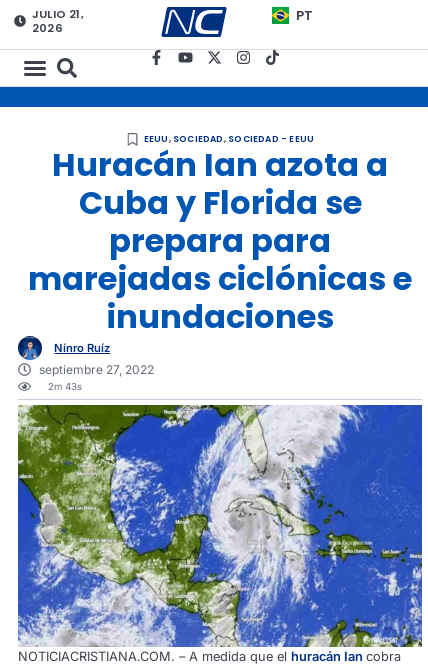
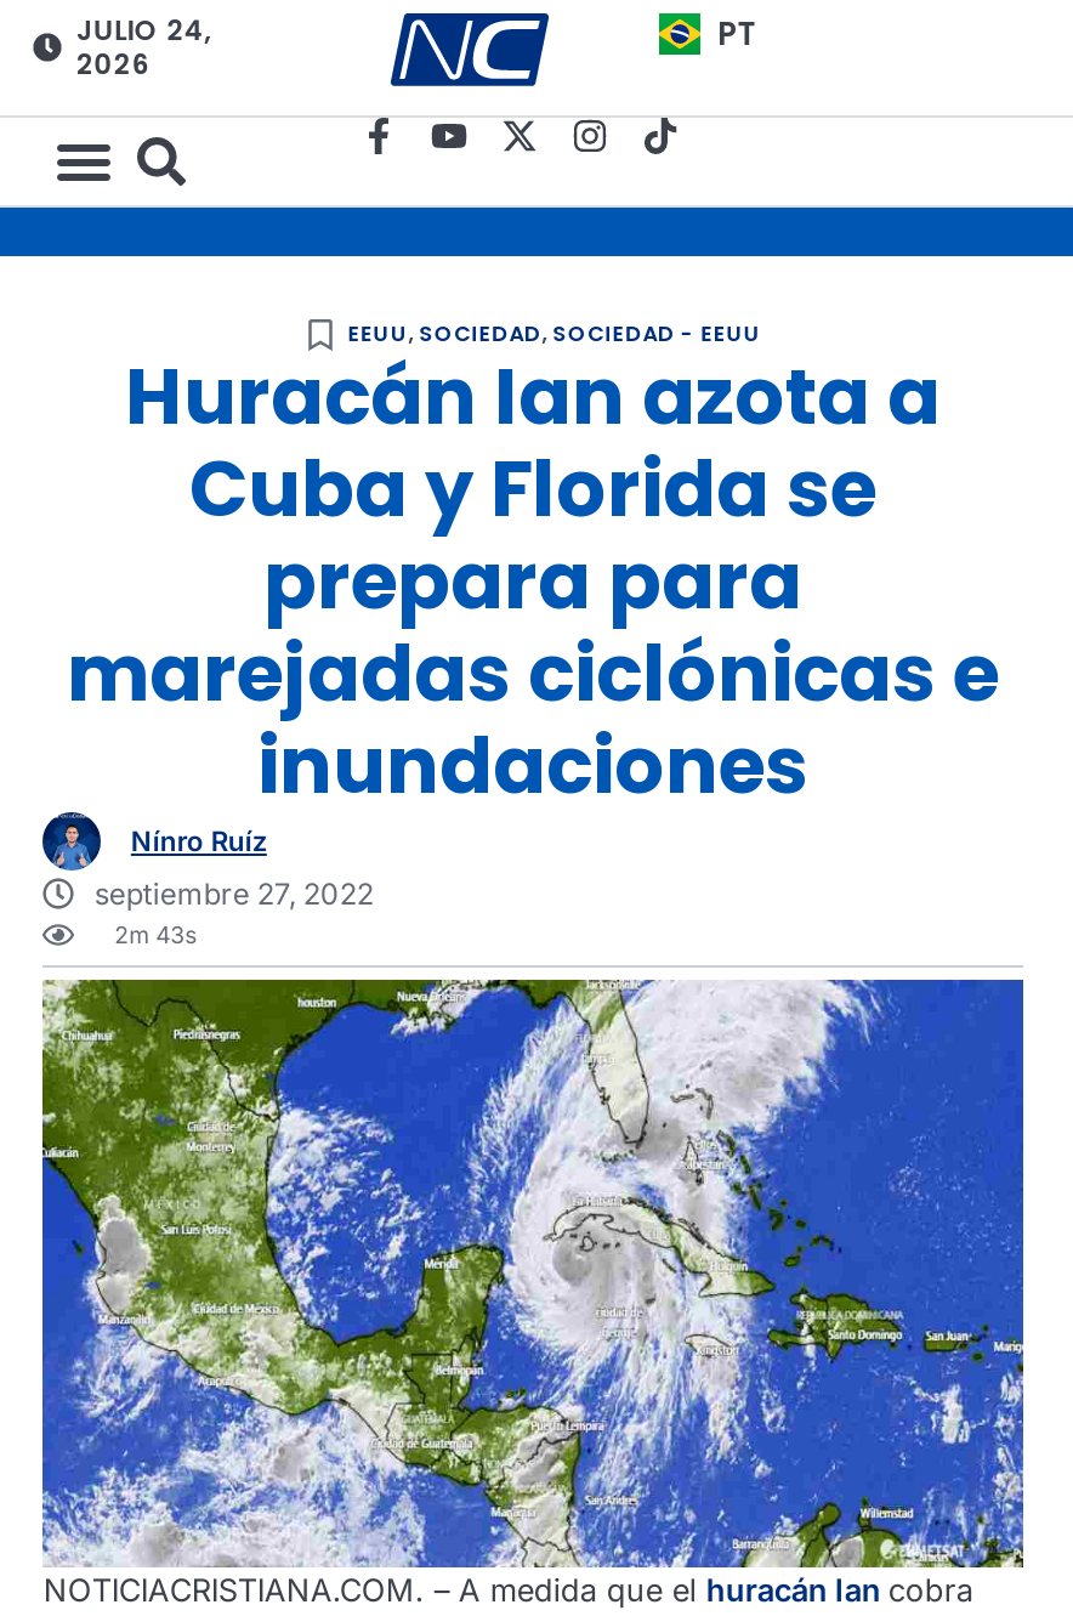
[32,6,84,22] JULIO 21, -> [76,11,212,50] JULIO 24,

